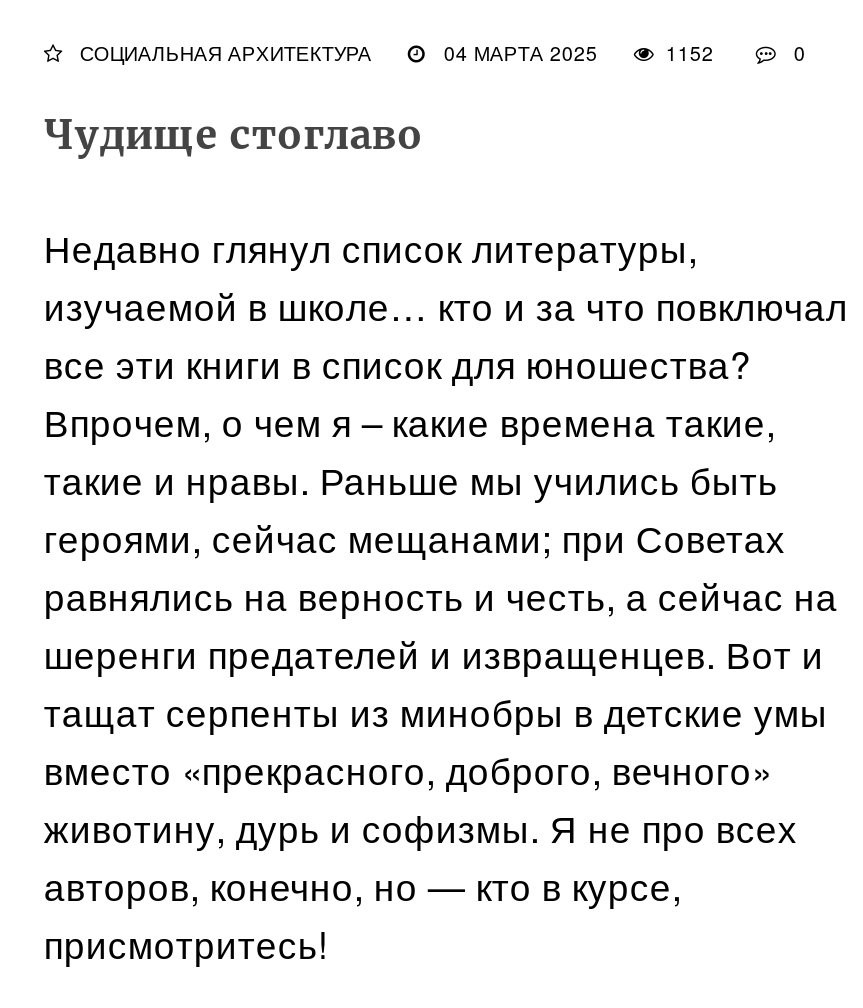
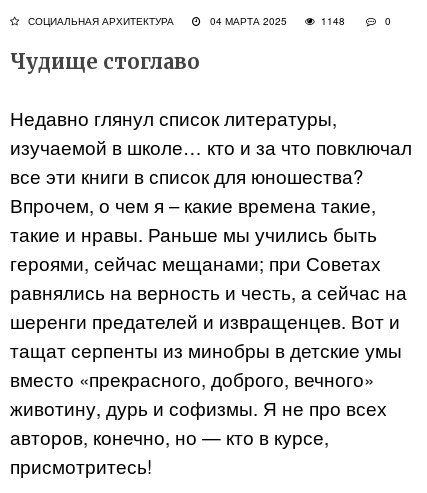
[80,39,806,67] СОЦИАЛЬНАЯ АРХИТЕКТУРА 04 МАРТА 2025 1152 0 -> [28,14,391,28] СОЦИАЛЬНАЯ АРХИТЕКТУРА 04 МАРТА 2025 1148 0

